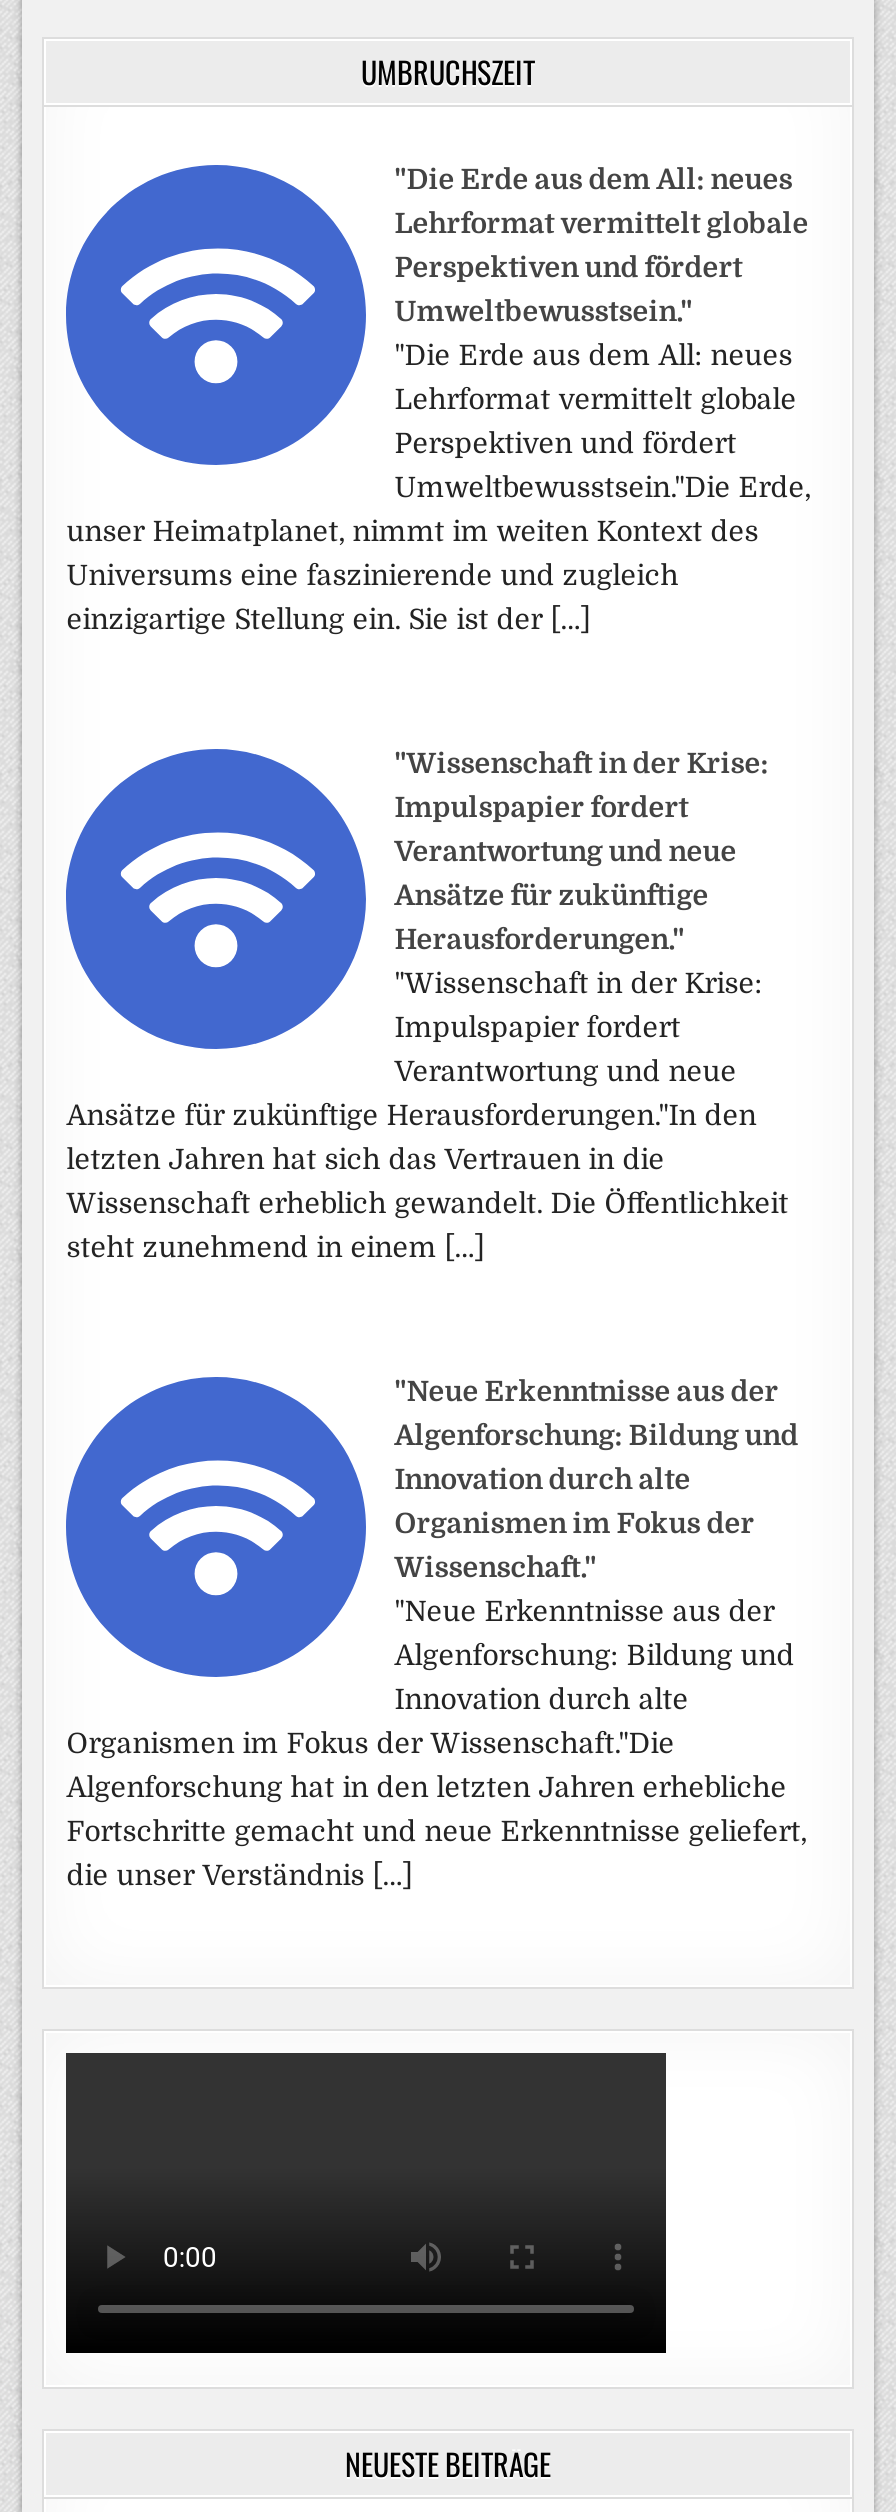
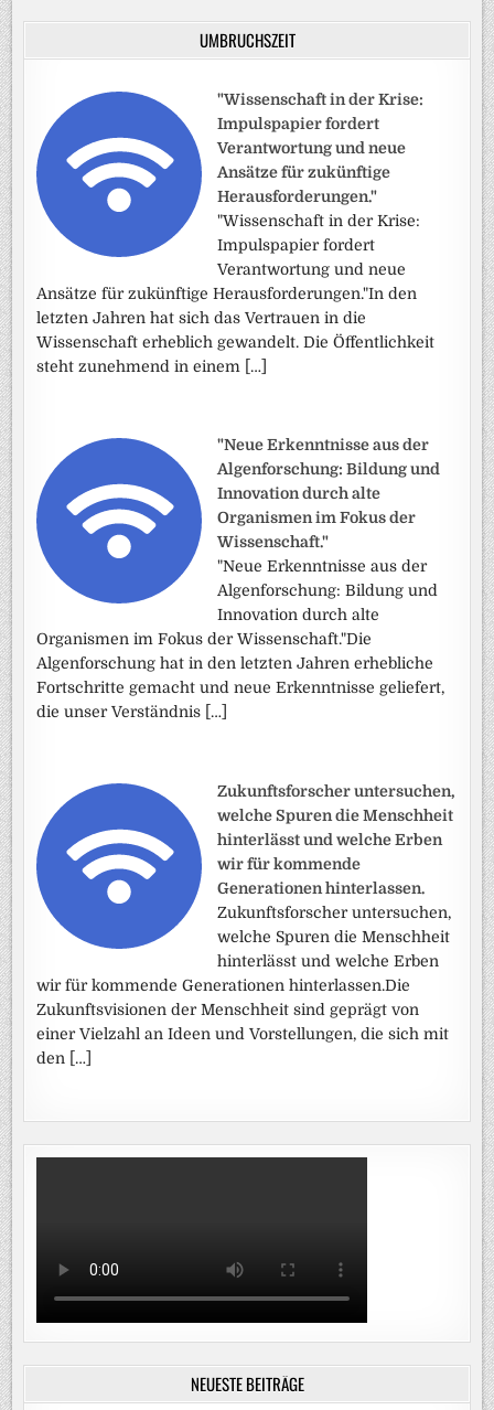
[66,163,810,635] "Die Erde aus dem All: neues | Lehrformat vermittelt globale | Perspektiven und fördert | Umweltbewusstsein." | "Die Erde aus dem All: neues | Lehrformat vermittelt globale | Perspektiven und fördert | Umweltbewusstsein."Die Erde, | unser Heimatplanet, nimmt im weiten Kontext des | Universums eine faszinierende und zugleich | einzigartige Stellung ein. Sie ist der […] -> none
moved [66,747,806,1890] -> [37,90,445,721]: "Wissenschaft in der Krise: | Impulspapier fordert | Verantwortung und neue | ... | Fortschritte gemacht und neue Erkenntnisse geliefert, | die unser Verständnis […]
none -> [37,782,456,1067] Zukunftsforscher untersuchen, | welche Spuren die Menschheit | hinterlässt und welche Erben | wir für kommende | Generationen hinterlassen. | Zukunftsforscher untersuchen, | welche Spuren die Menschheit | hinterlässt und welche Erben | wir für kommende Generationen hinterlassen.Die | Zukunftsvisionen der Menschheit sind geprägt von | einer Vielzahl an Ideen und Vorstellungen, die sich mit | den […]

